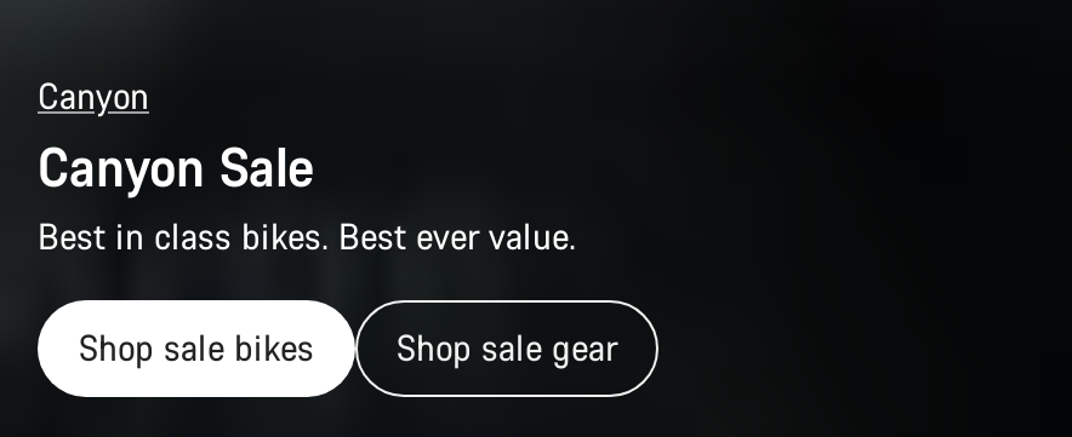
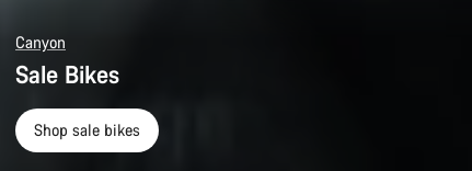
[38,131,576,259] Canyon Sale | Best in class bikes. Best ever value. -> [15,58,119,90] Sale Bikes
[397,324,617,370] Shop sale gear -> none

